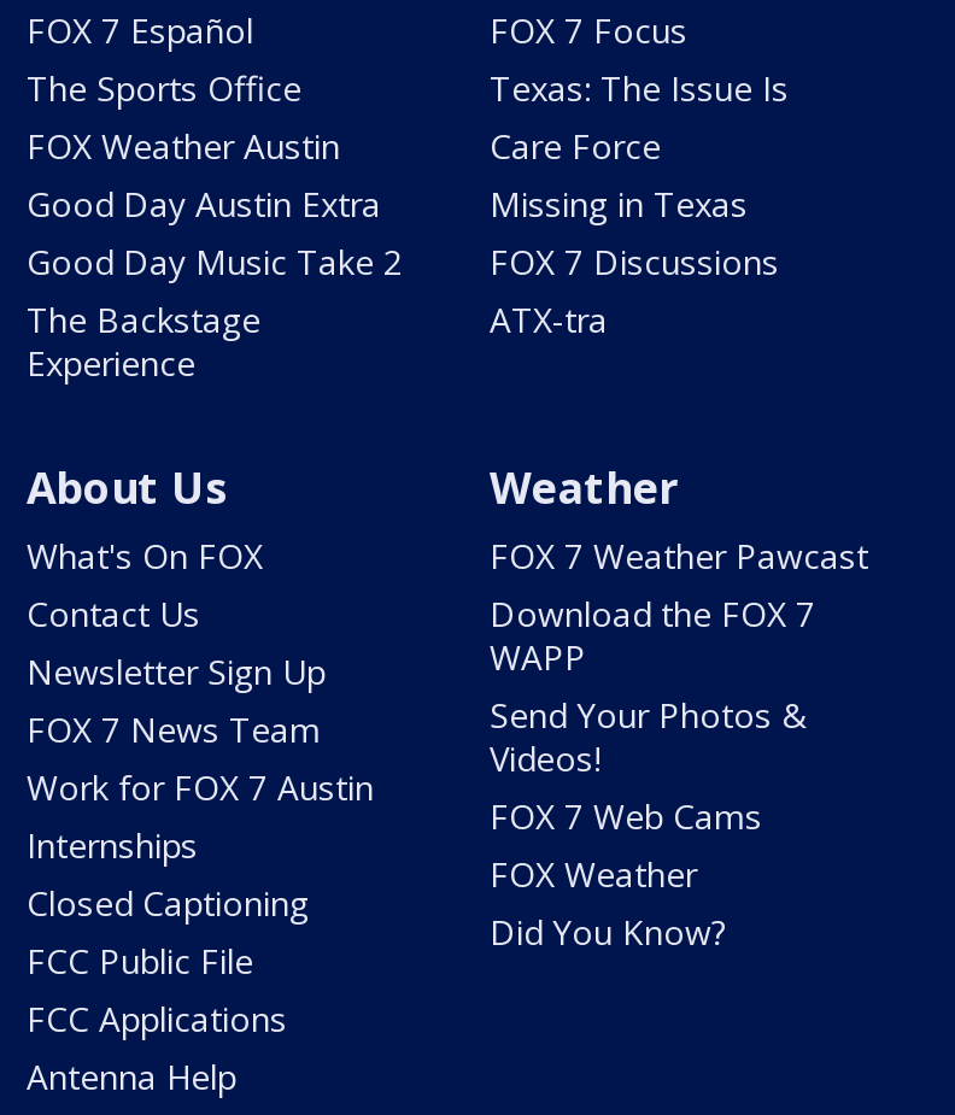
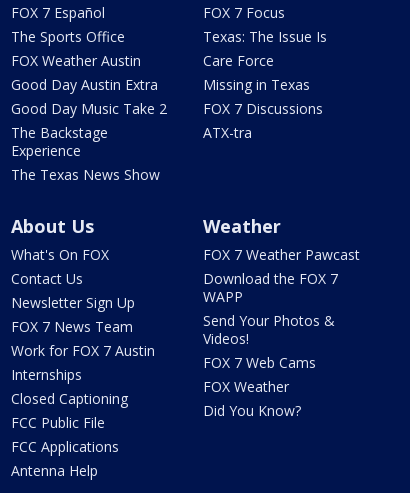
none -> [11,165,160,184] The Texas News Show

